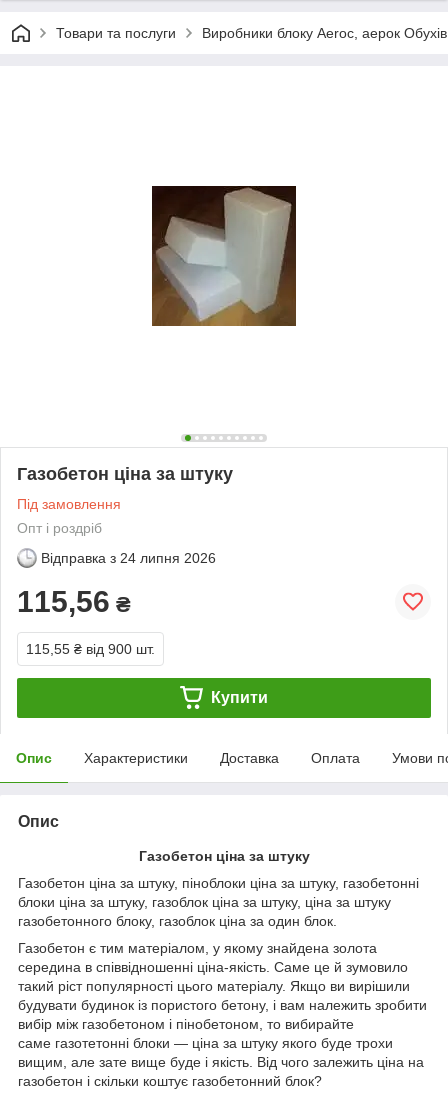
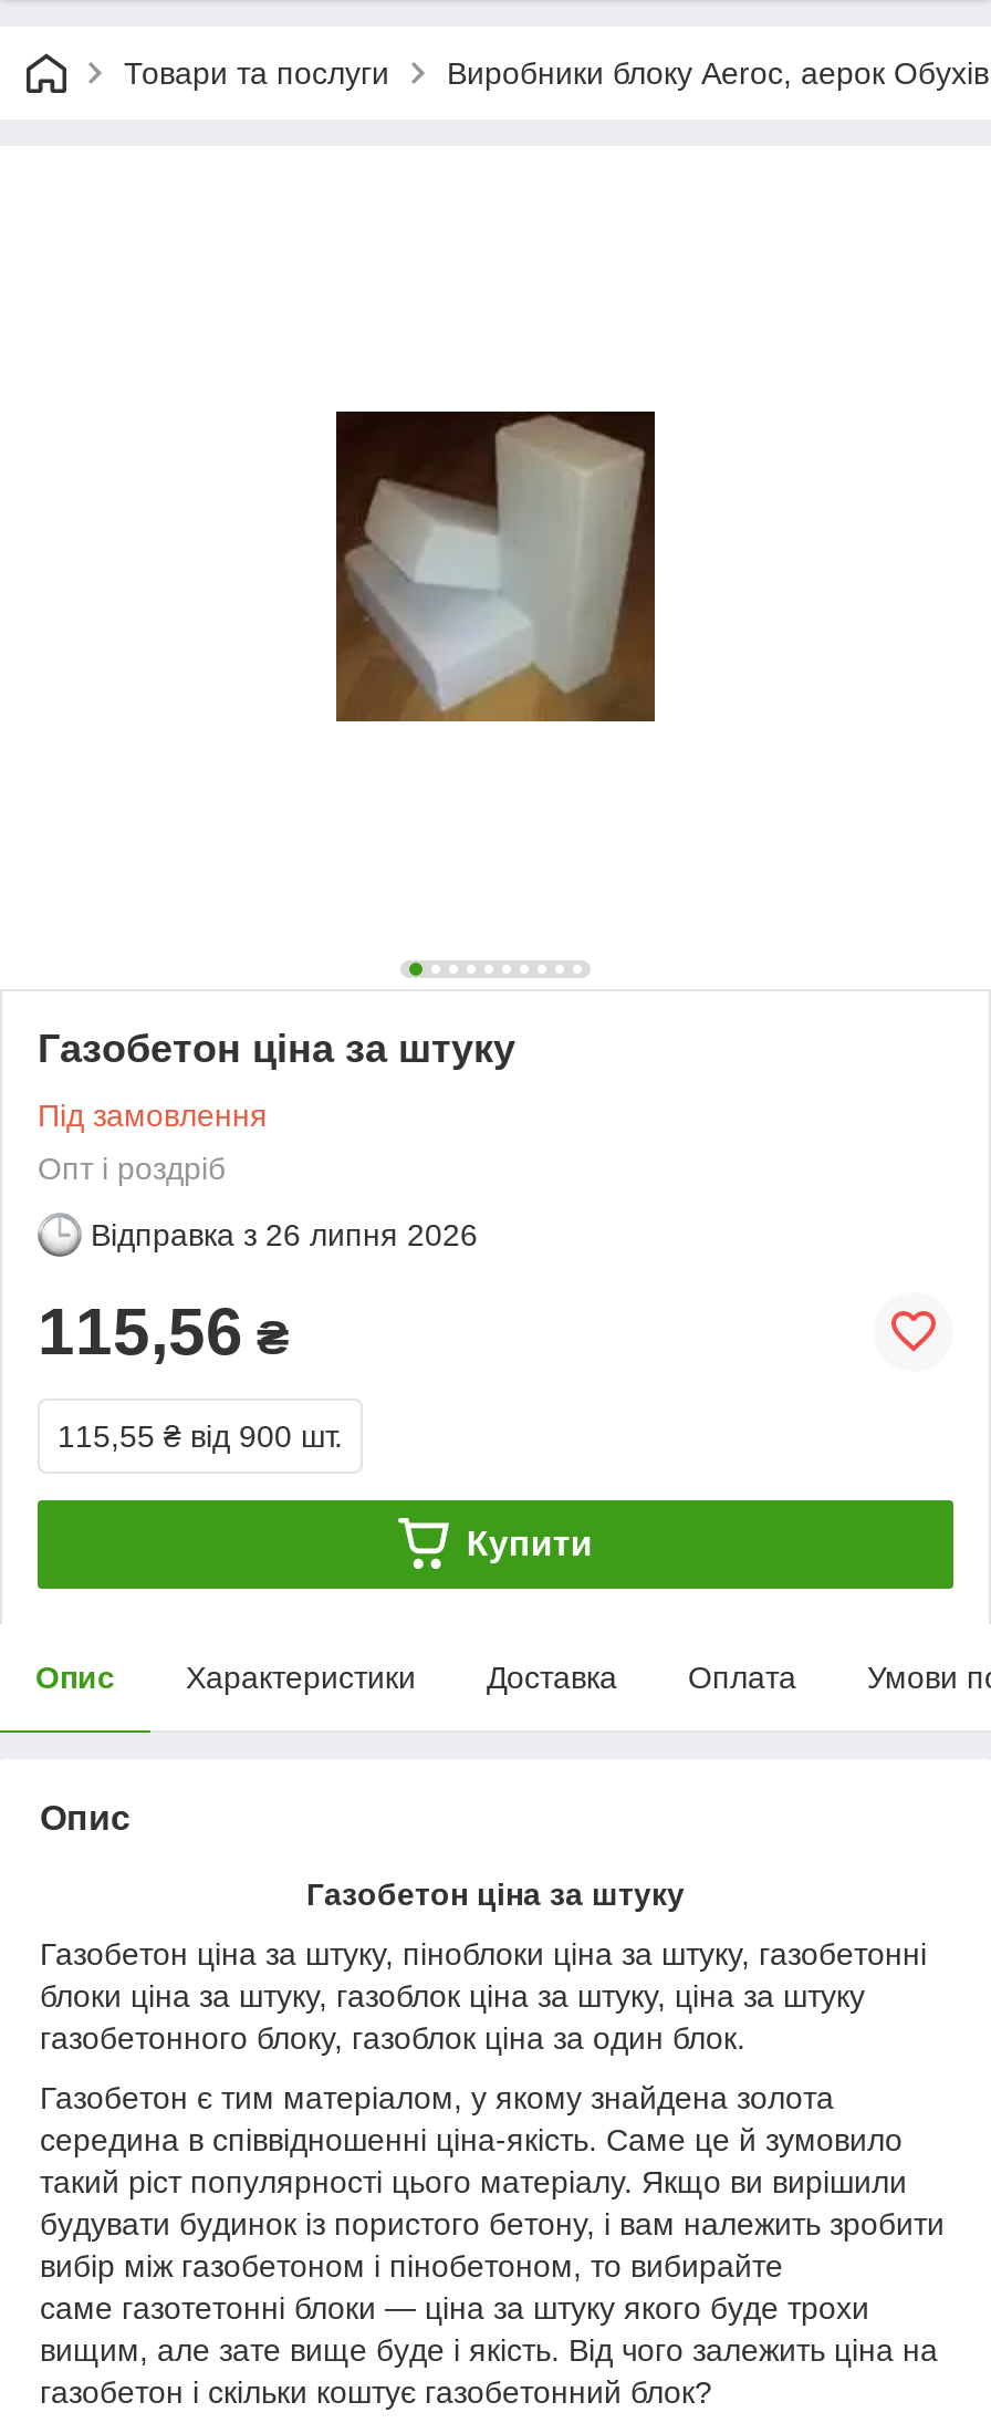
[41,550,216,566] Відправка з 24 липня 2026 -> [91,1217,478,1252] Відправка з 26 липня 2026

